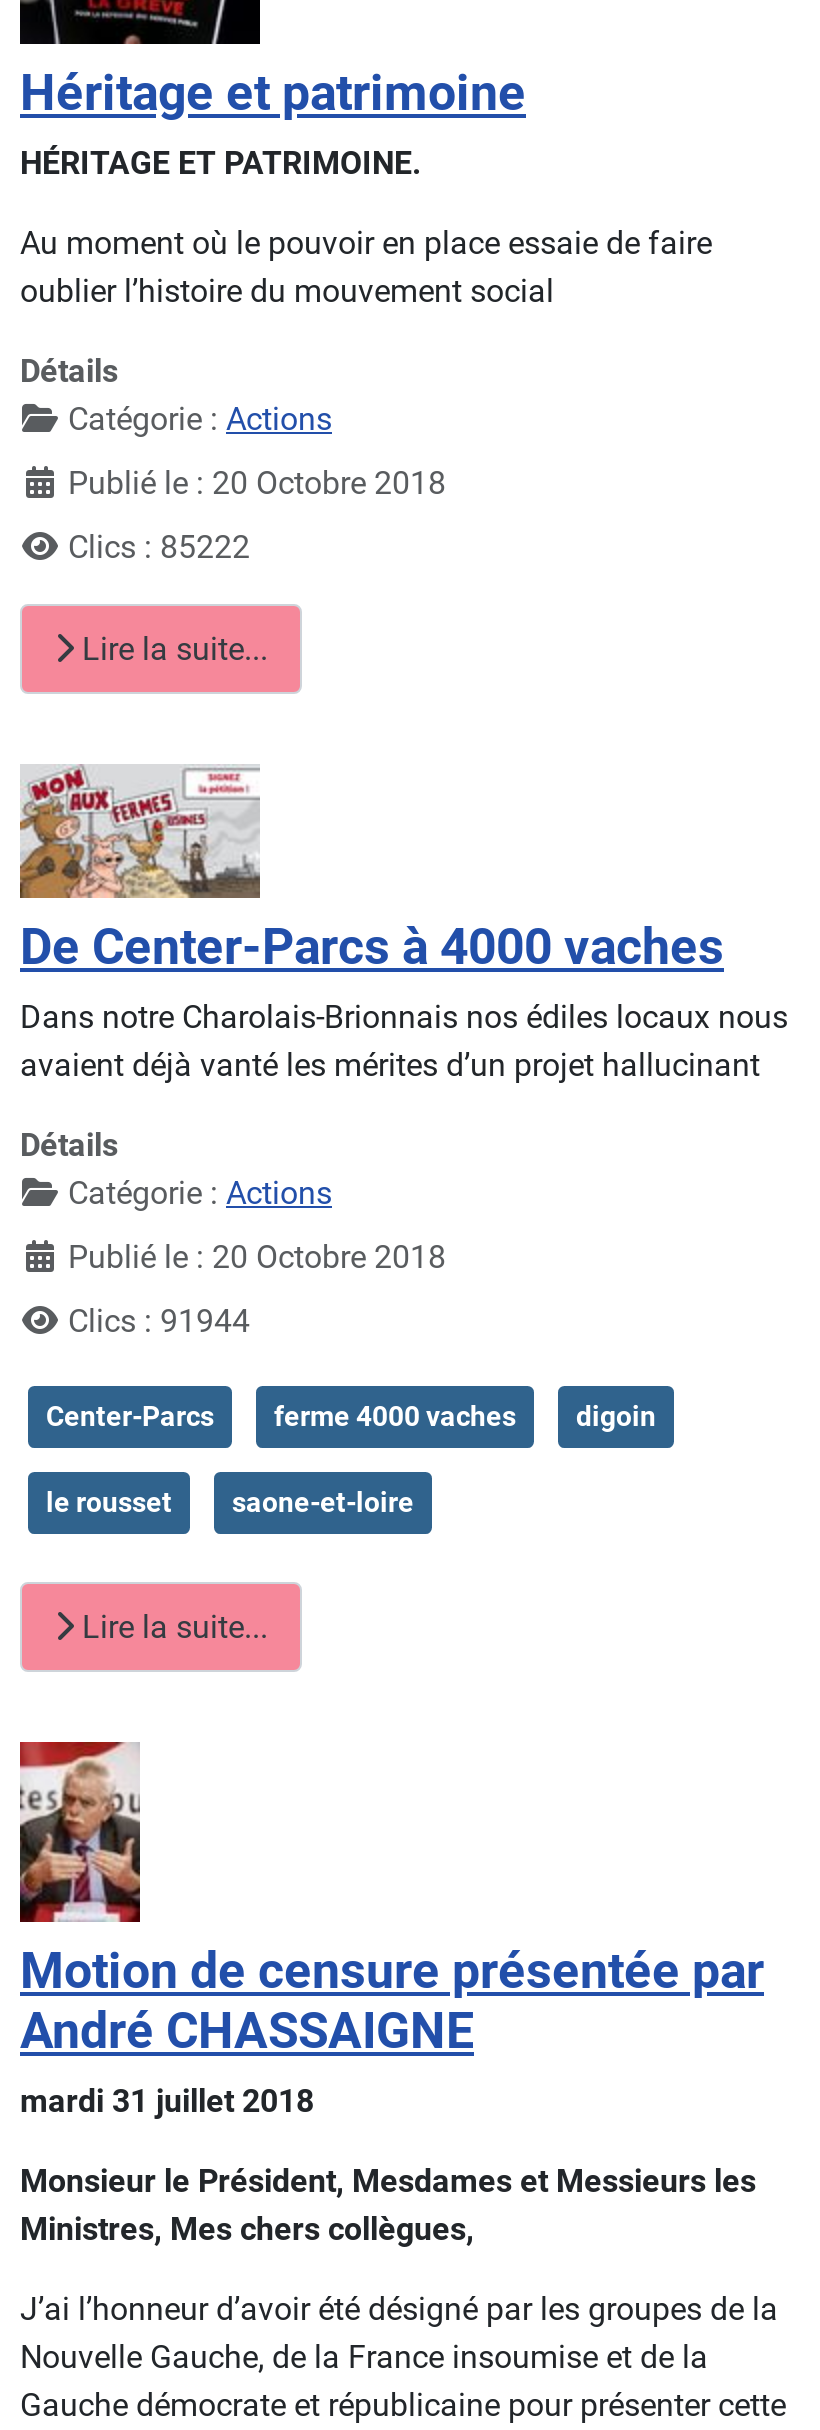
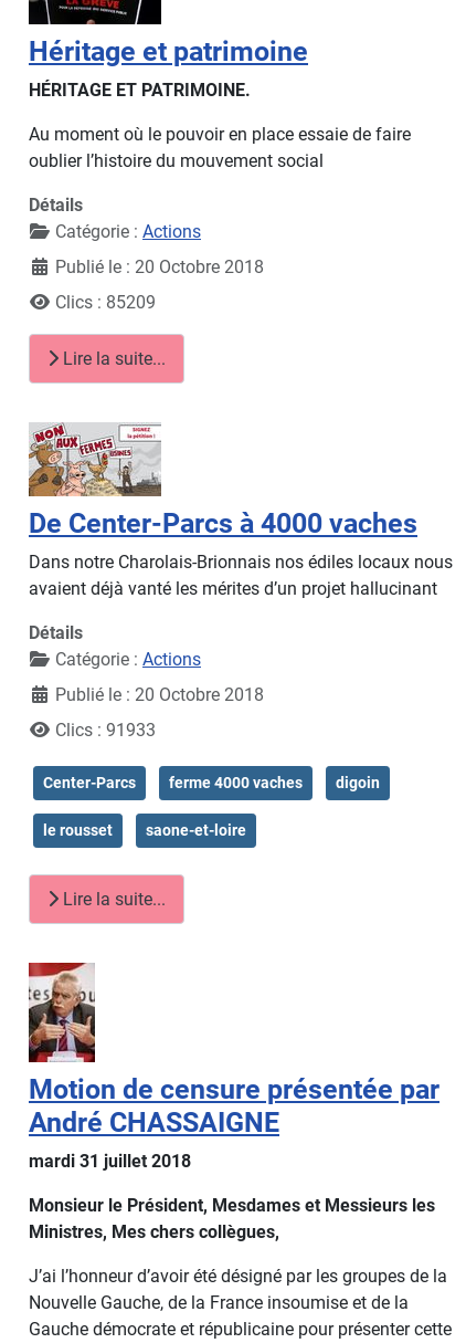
[68,528,250,566] Clics : 85222 -> [55,292,156,313] Clics : 85209
[68,1302,250,1340] Clics : 91944 -> [55,720,156,741] Clics : 91933

